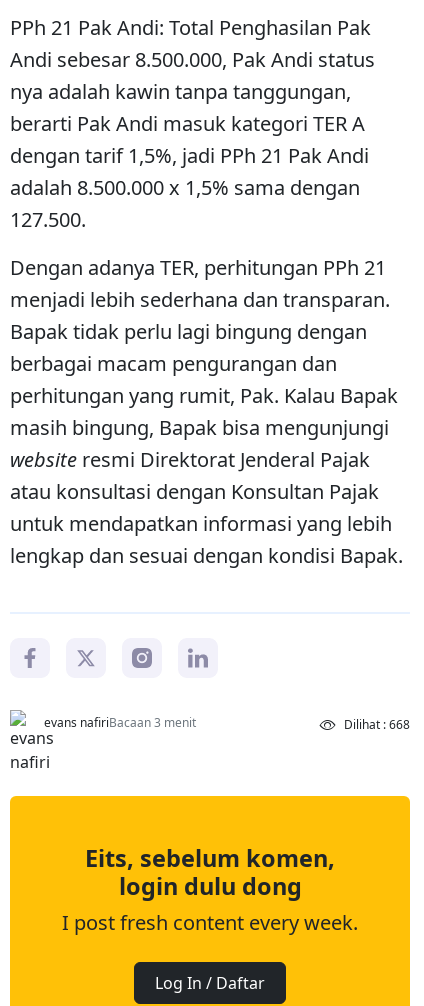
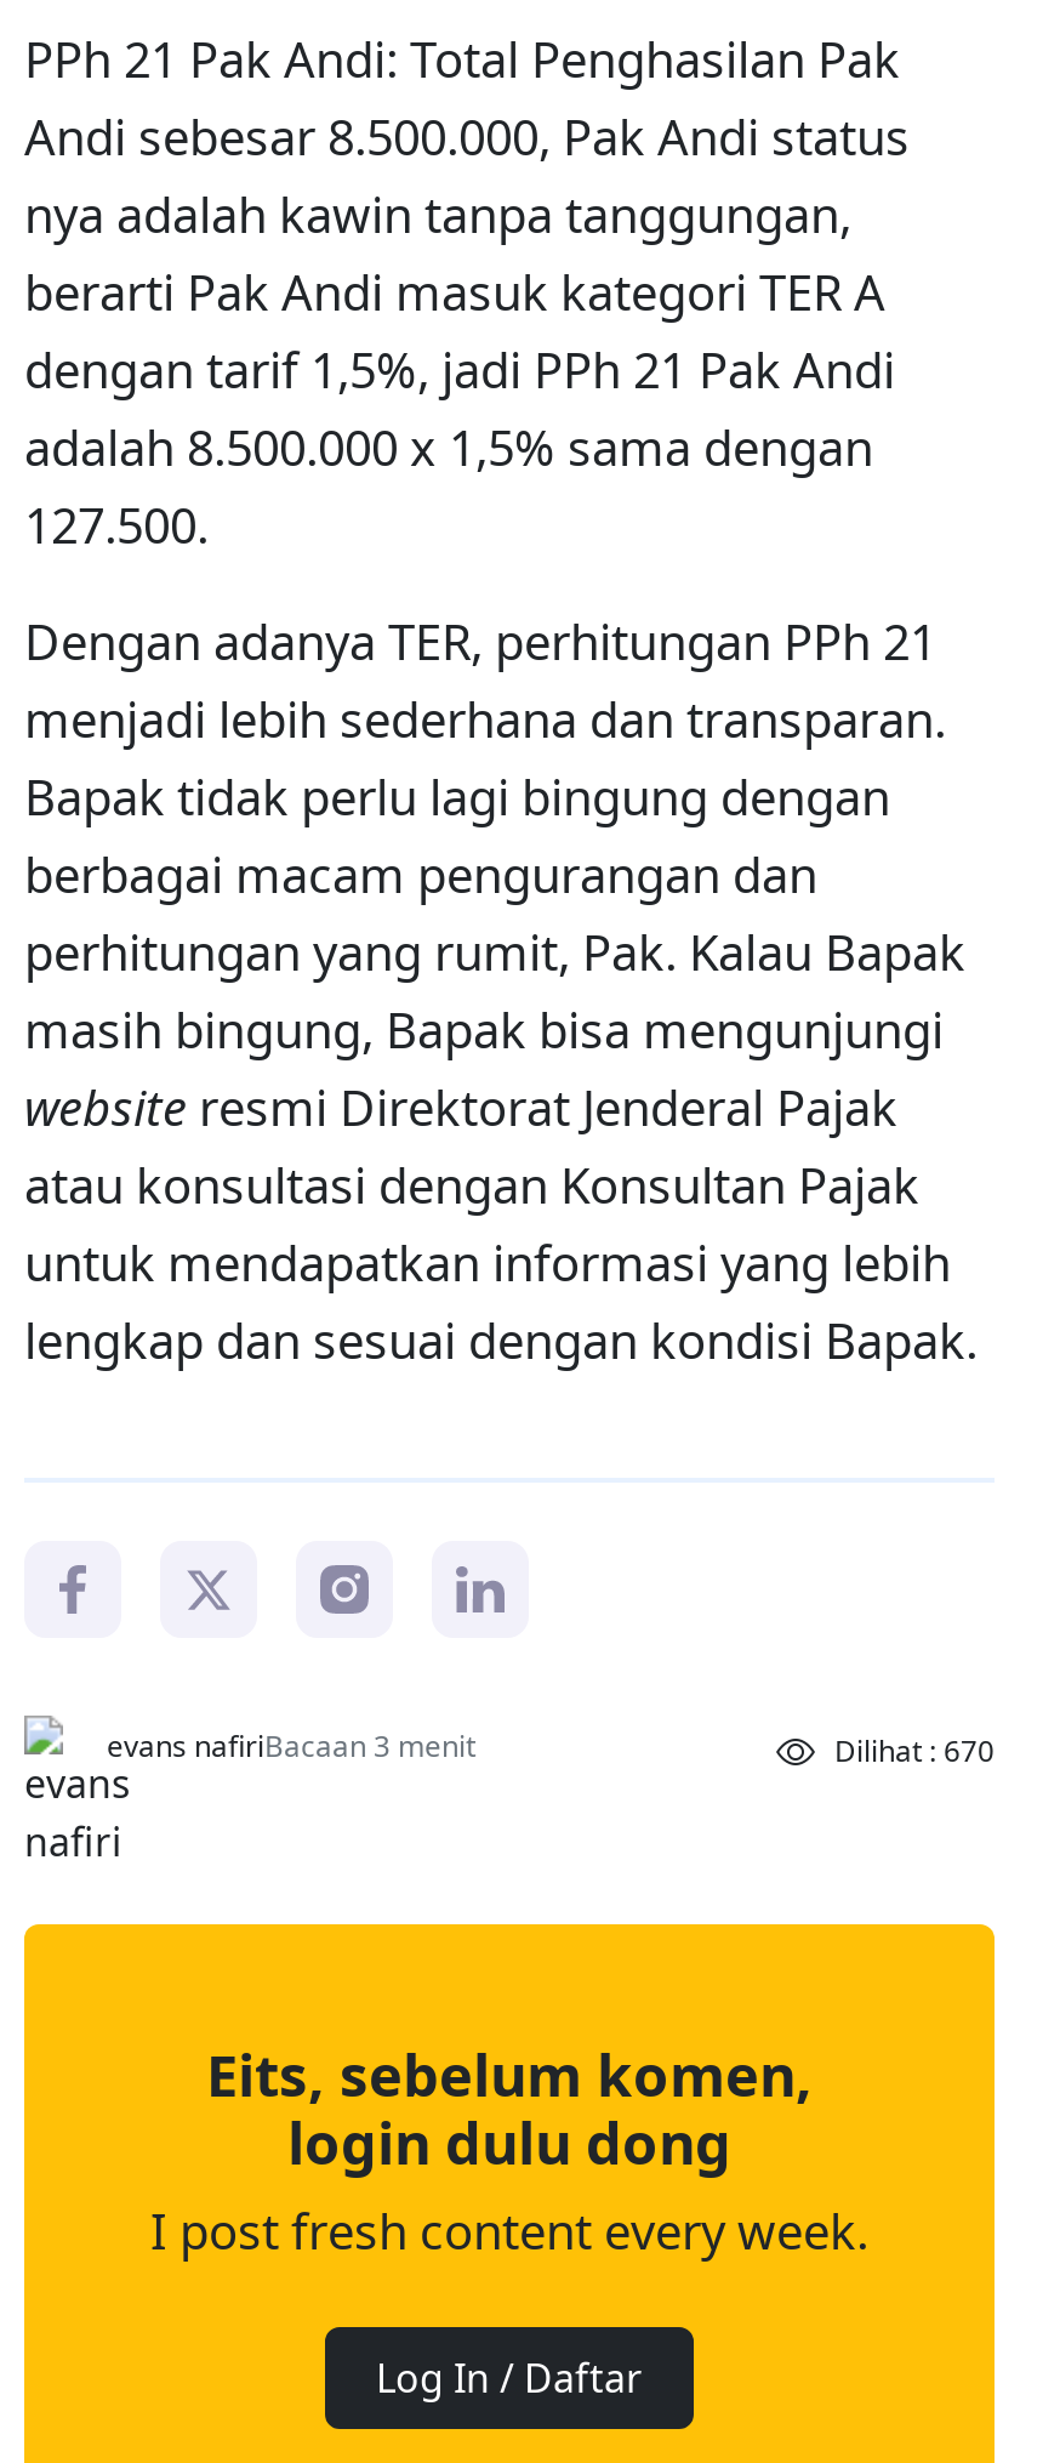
[344,716,410,733] Dilihat : 668 -> [834,1730,995,1771] Dilihat : 670

